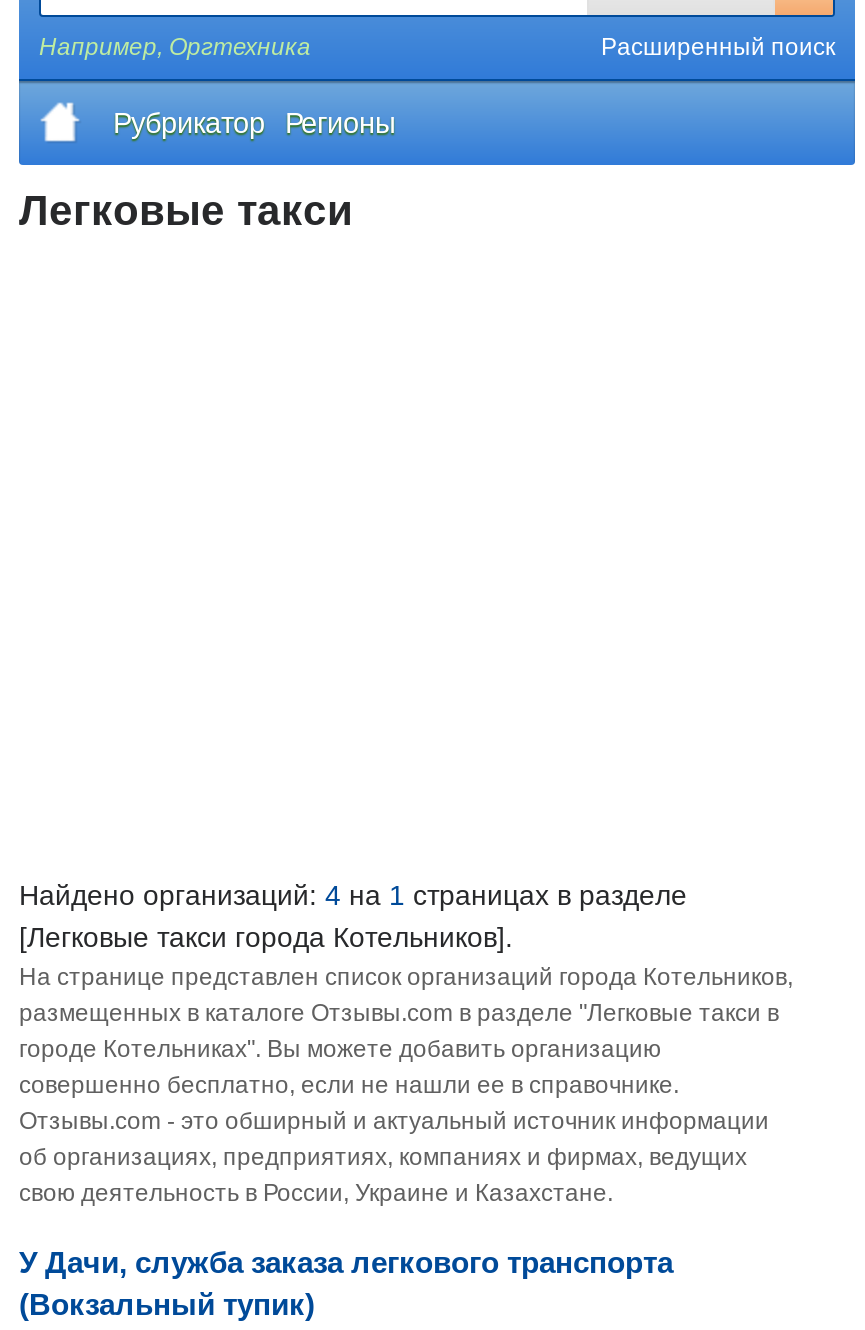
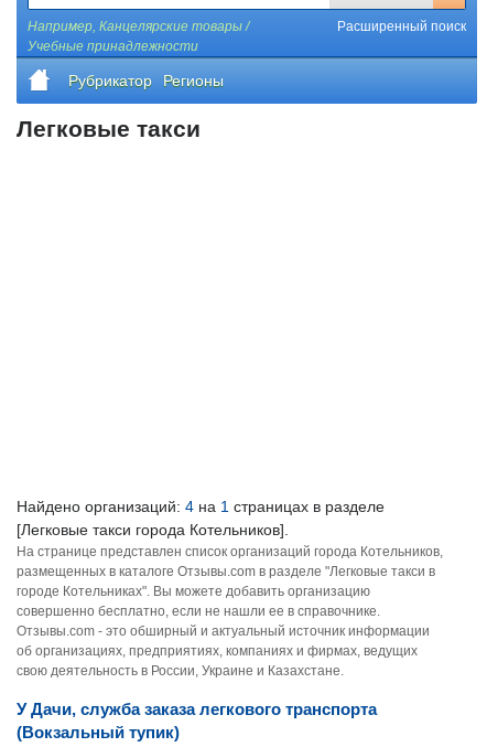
[39,33,311,61] Например, Оргтехника -> [28,19,249,54] Например, Канцелярские товары / | Учебные принадлежности

